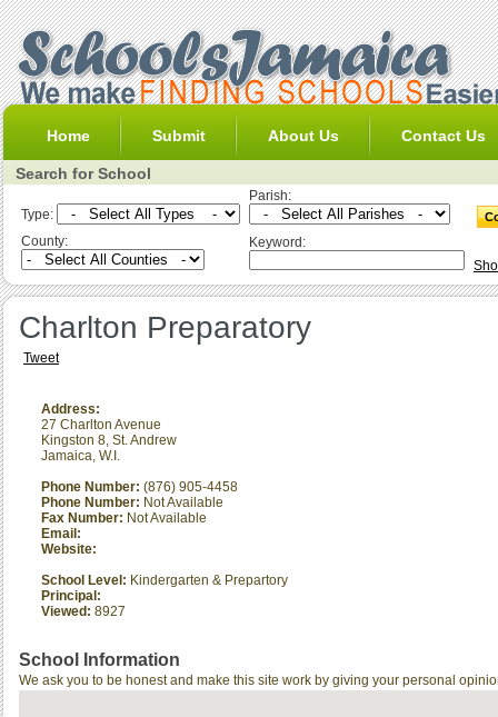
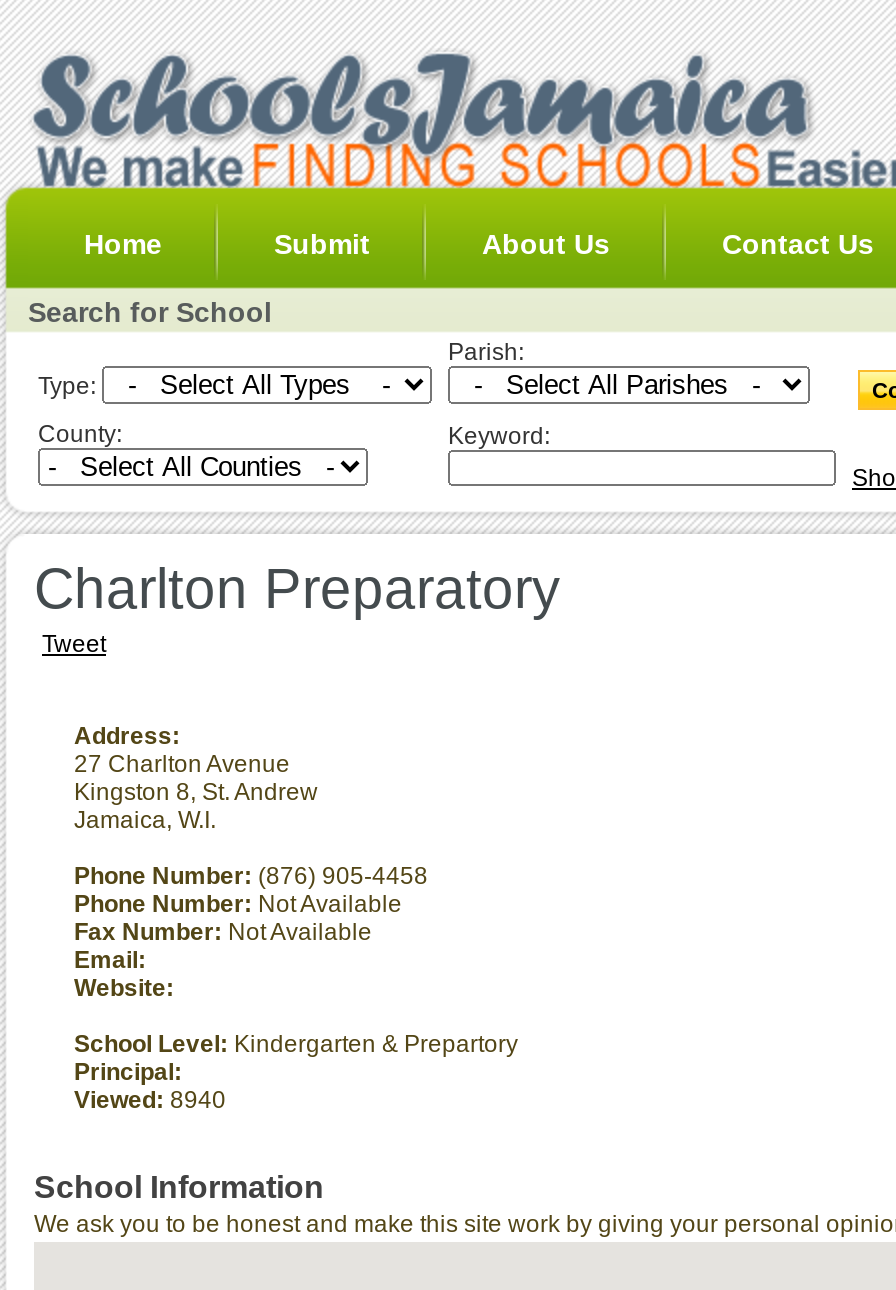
[41,604,126,619] Viewed: 8927 -> [74,1086,226,1114] Viewed: 8940

